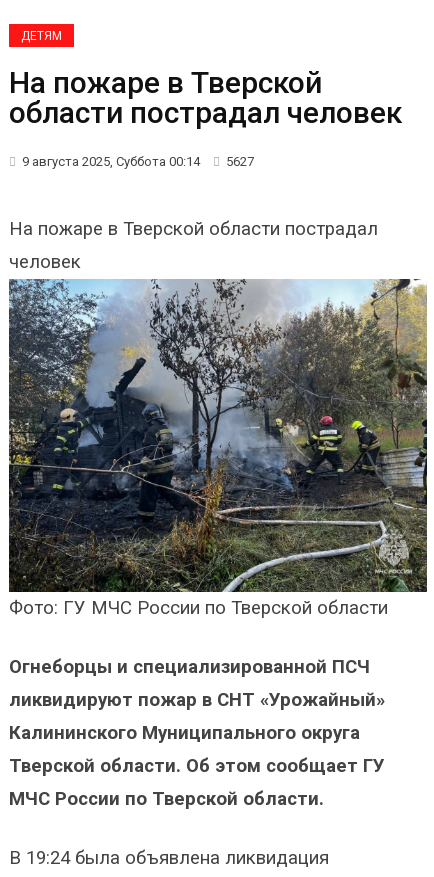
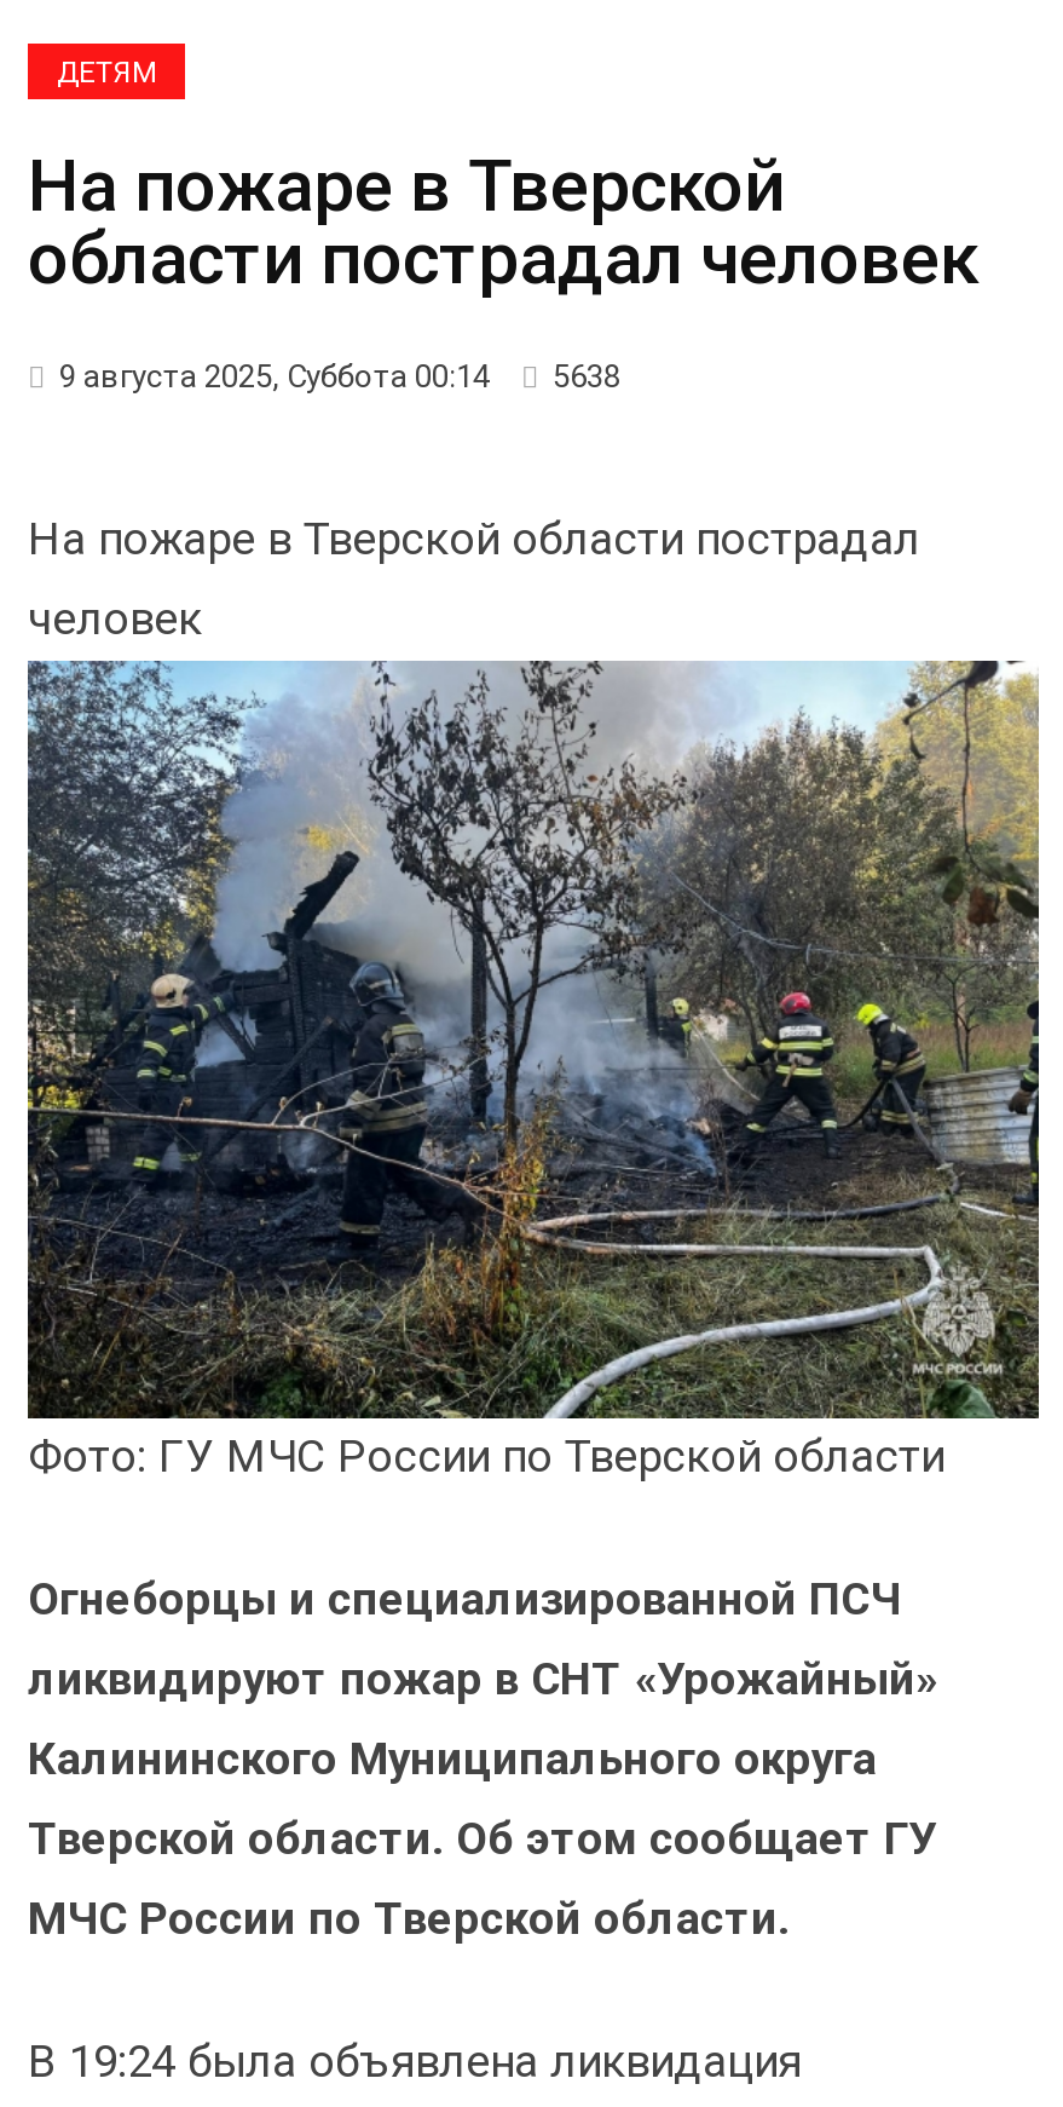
[22,153,254,168] 9 августа 2025, Суббота 00:14 5627 -> [59,357,620,393] 9 августа 2025, Суббота 00:14 5638

